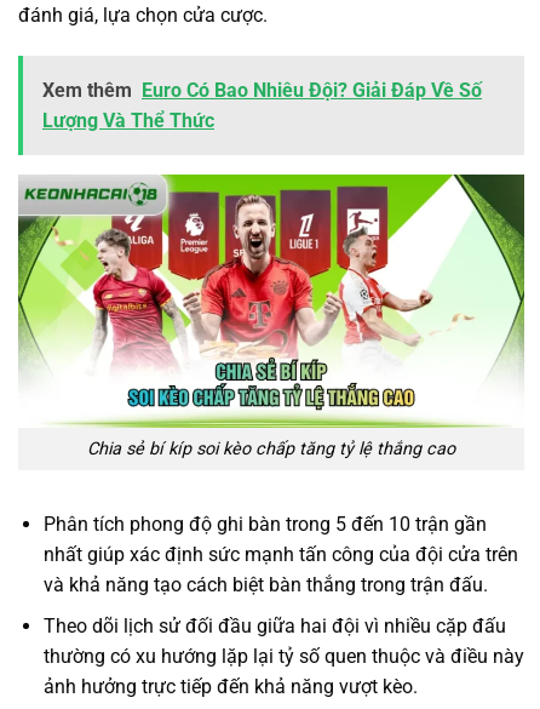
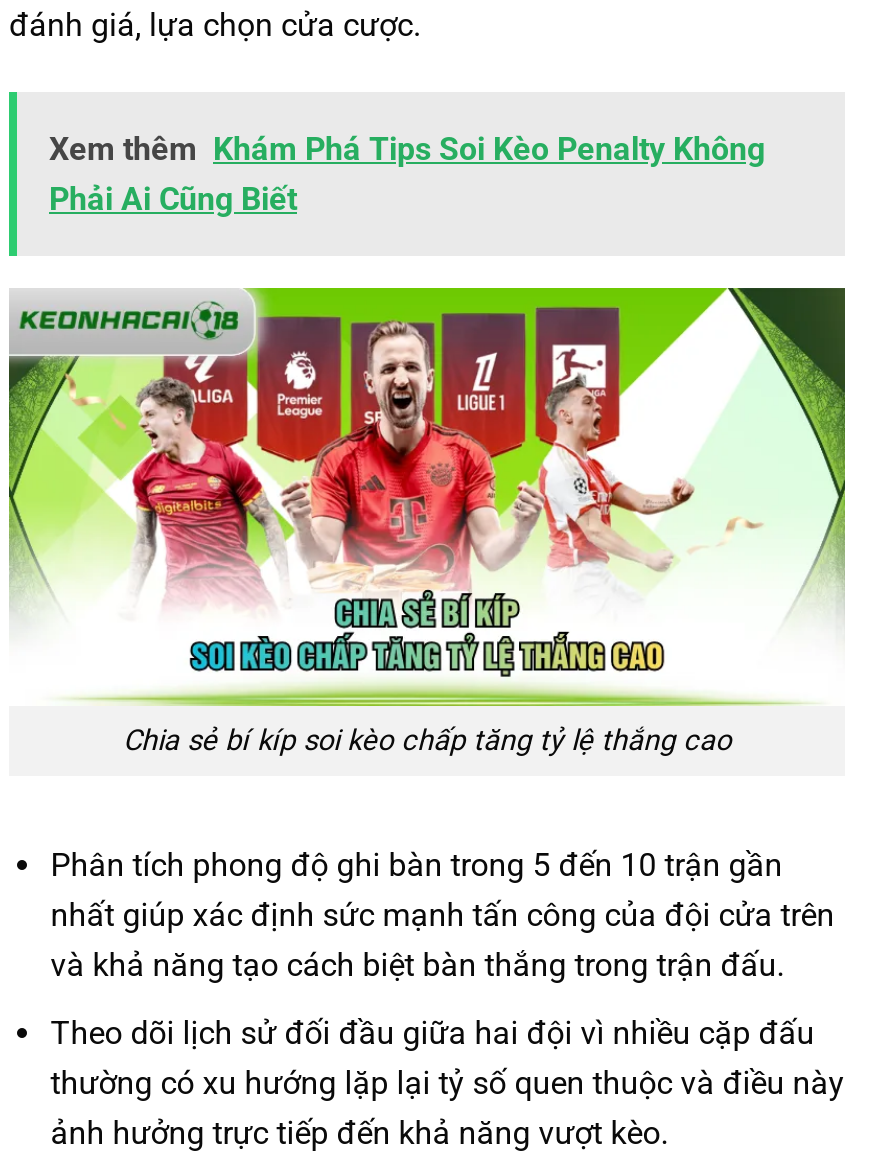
[42,79,482,132] Xem thêm Euro Có Bao Nhiêu Đội? Giải Đáp Về Số | Lượng Và Thể Thức -> [49,130,765,218] Xem thêm Khám Phá Tips Soi Kèo Penalty Không | Phải Ai Cũng Biết

